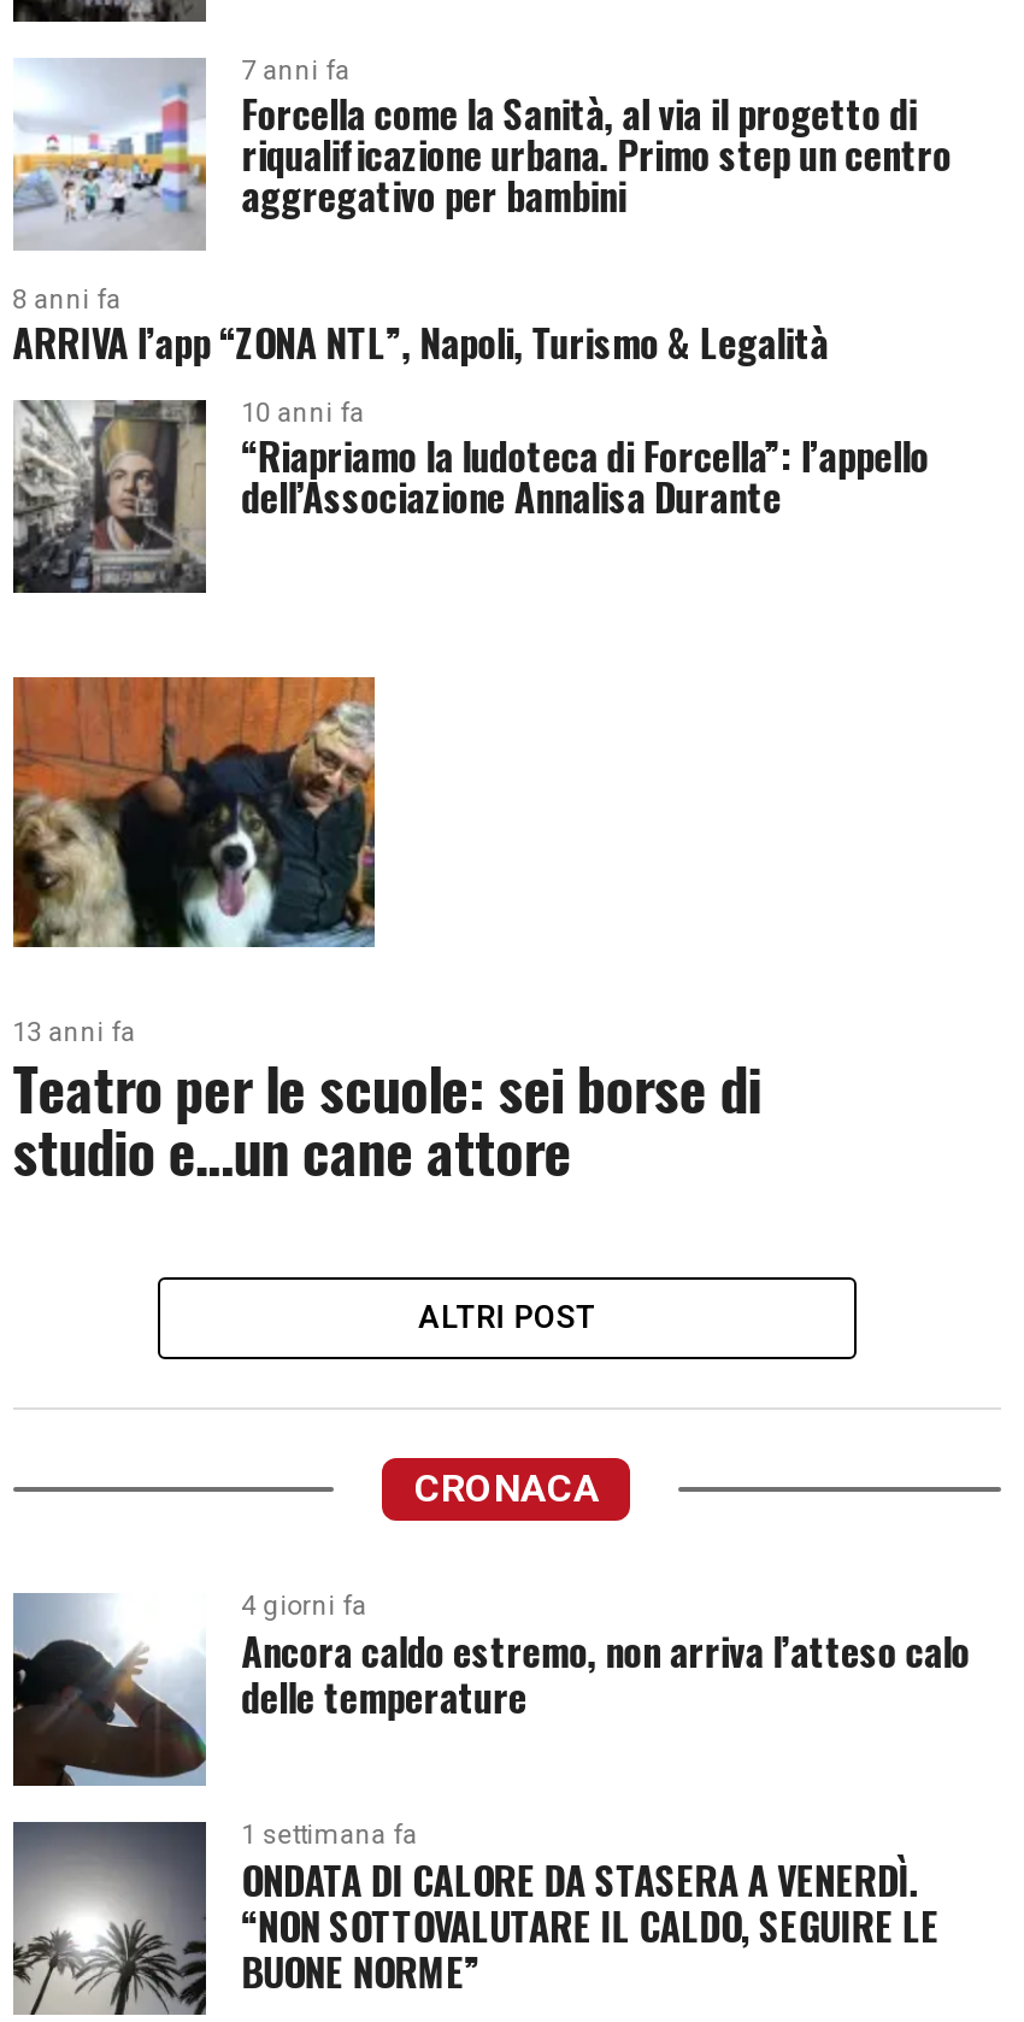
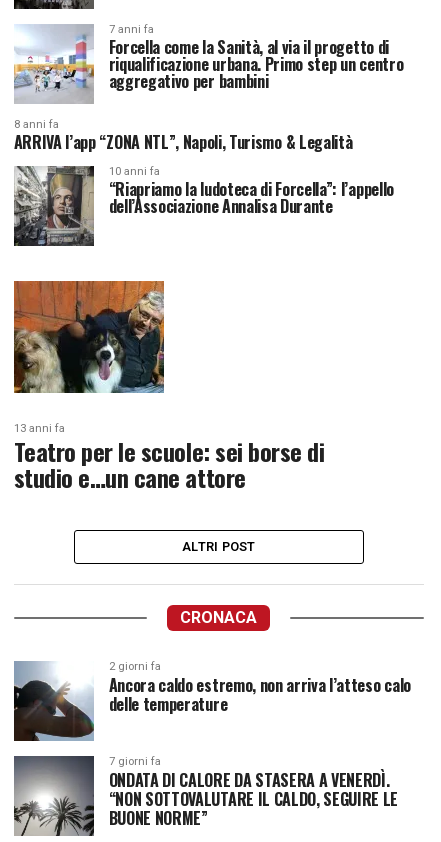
[241,1592,367,1623] 4 giorni fa -> [109,660,161,673] 2 giorni fa
[241,1821,417,1852] 1 settimana fa -> [109,755,161,768] 7 giorni fa

